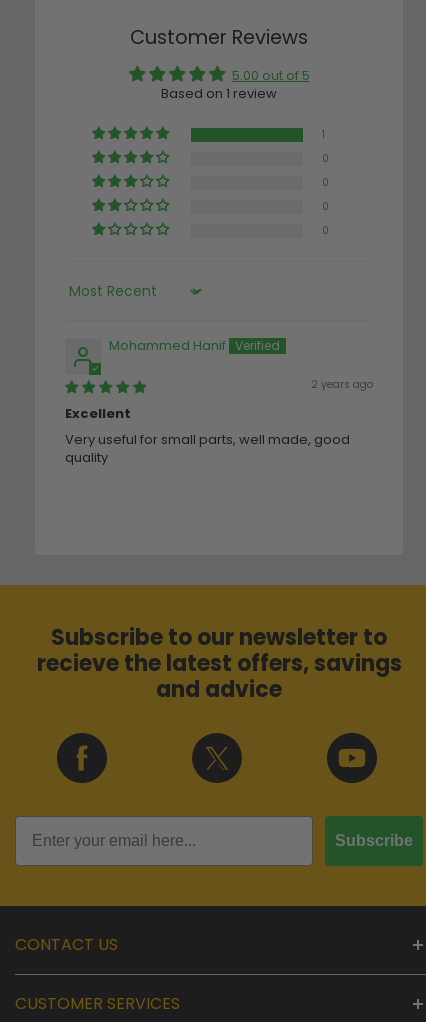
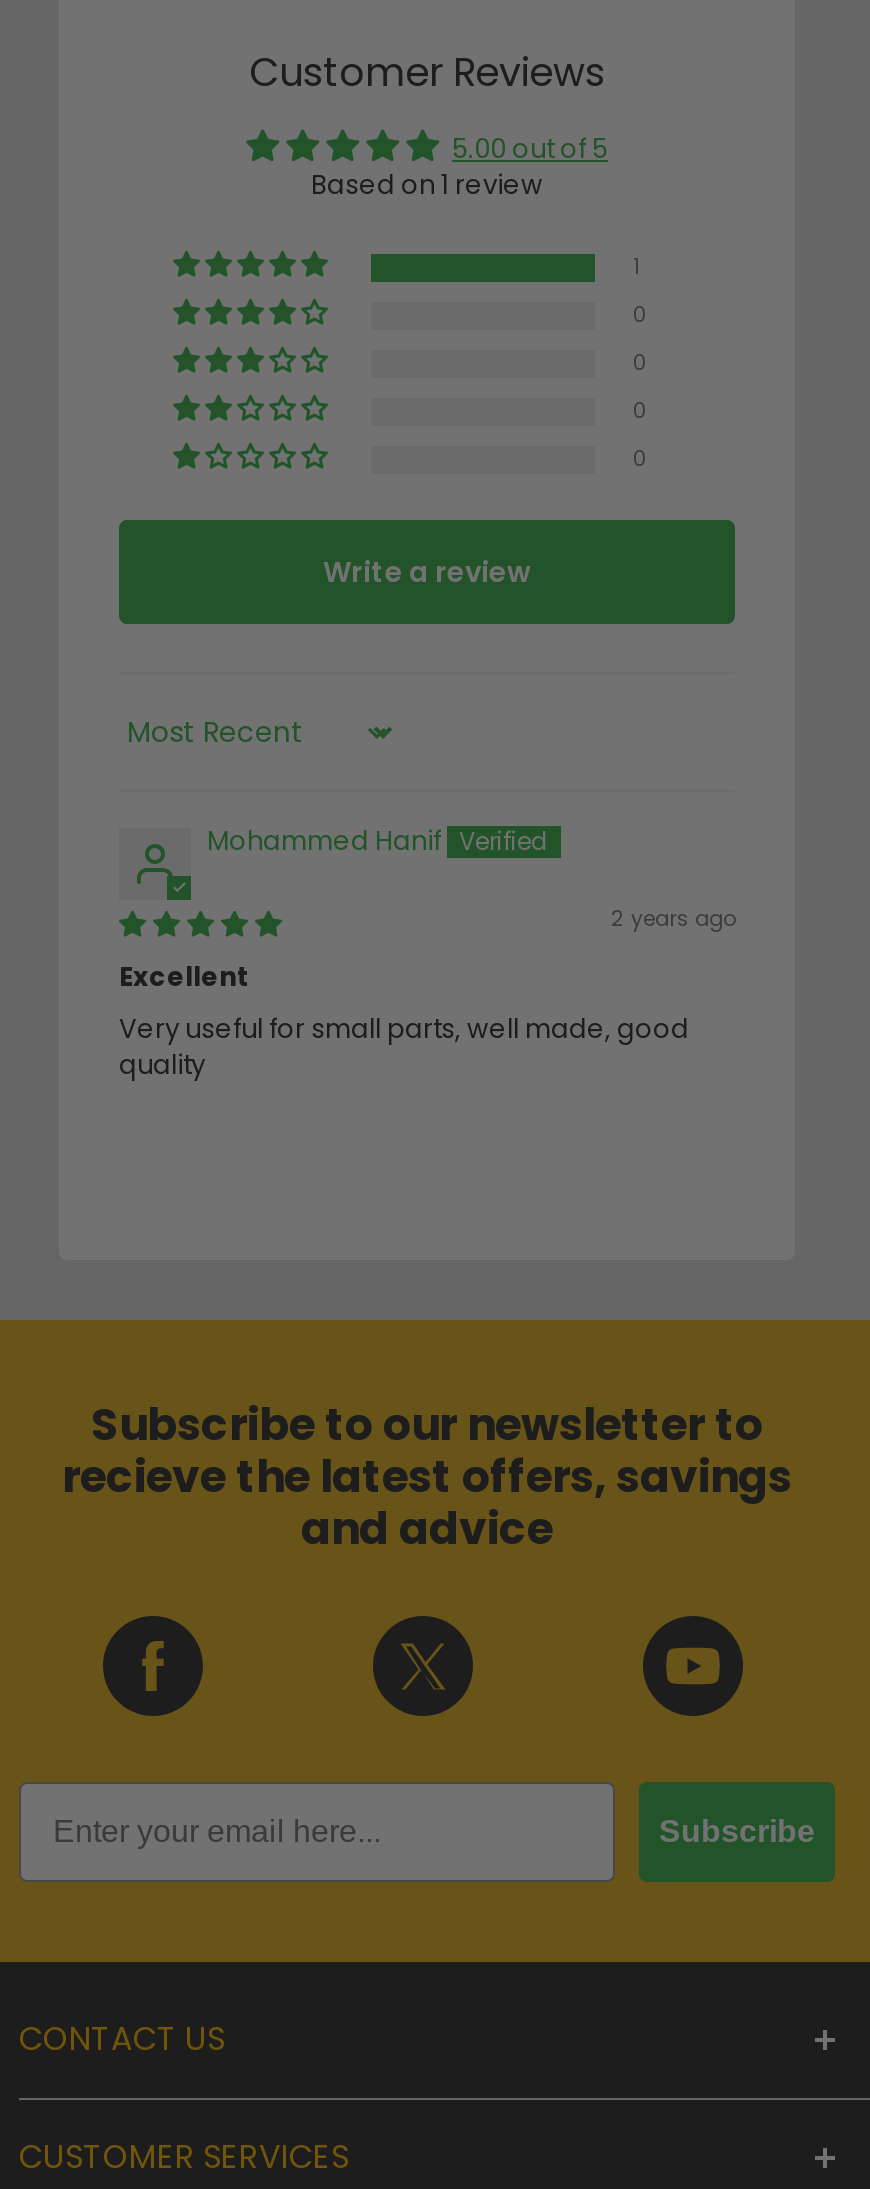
none -> [323,552,531,592] Write a review

